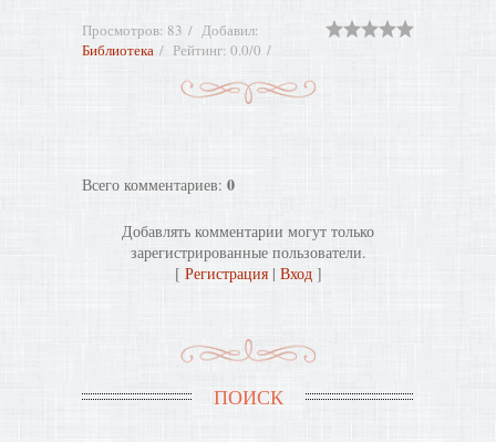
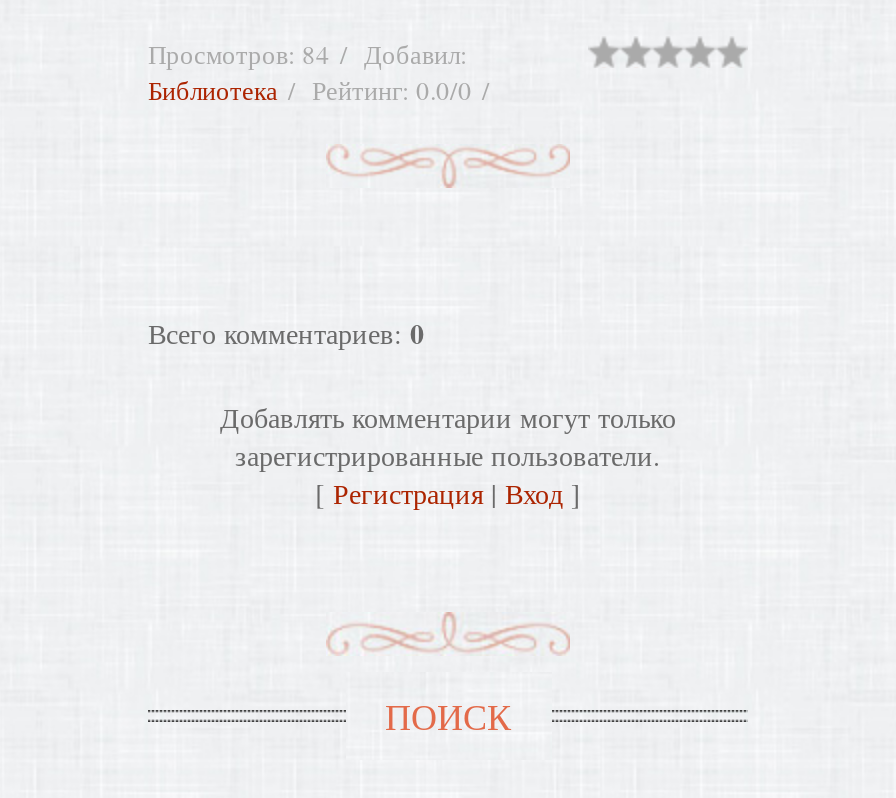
[82,20,259,40] Просмотров: 83 Добавил: -> [148,36,468,72] Просмотров: 84 Добавил:

